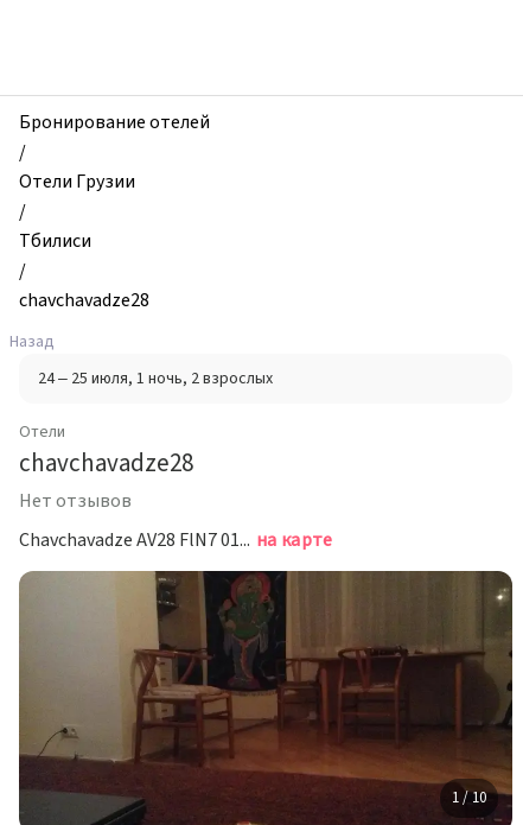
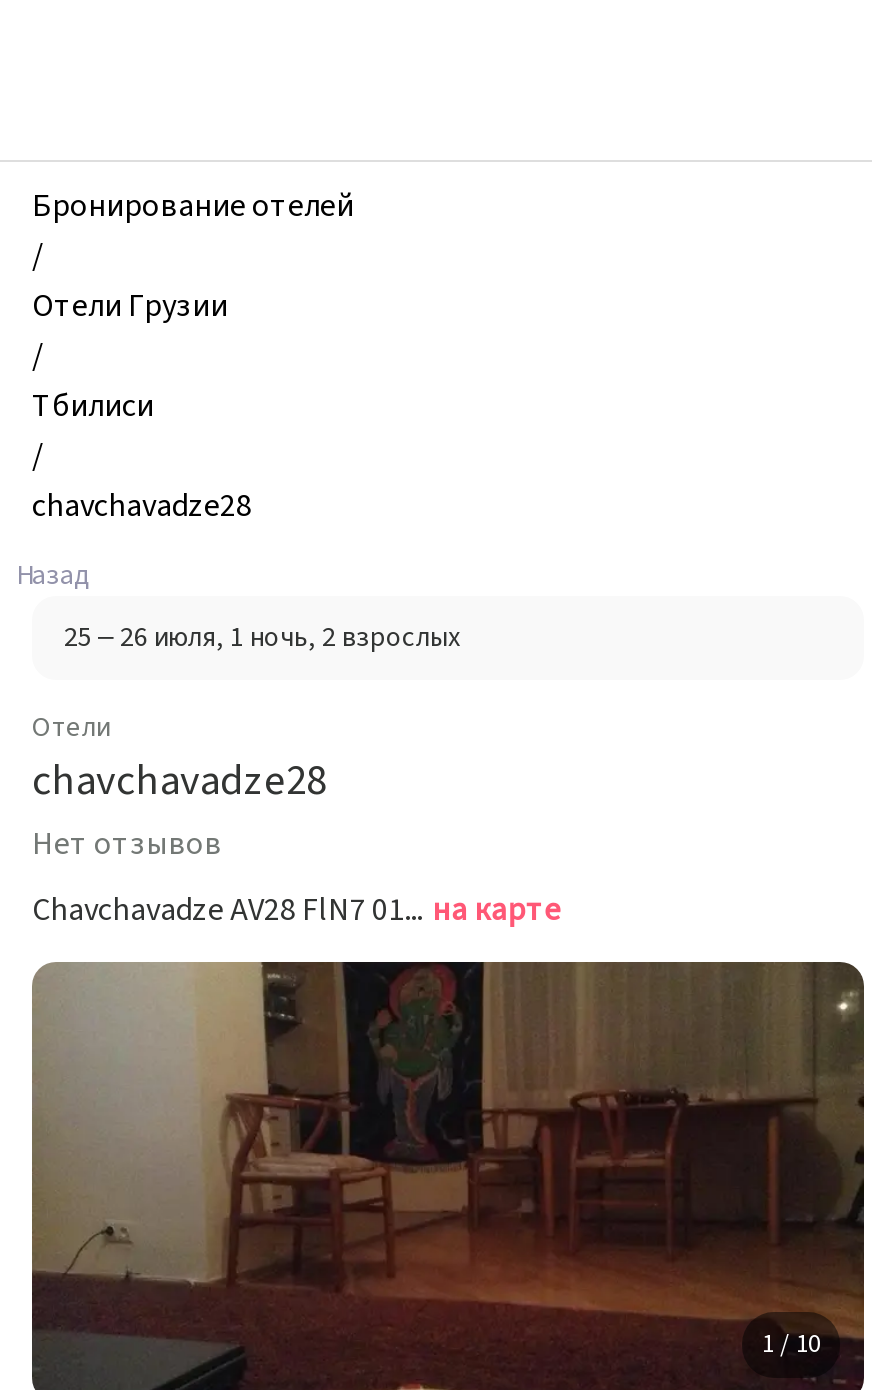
[38,367,273,391] 24 – 25 июля, 1 ночь, 2 взрослых -> [64,618,460,658] 25 – 26 июля, 1 ночь, 2 взрослых

